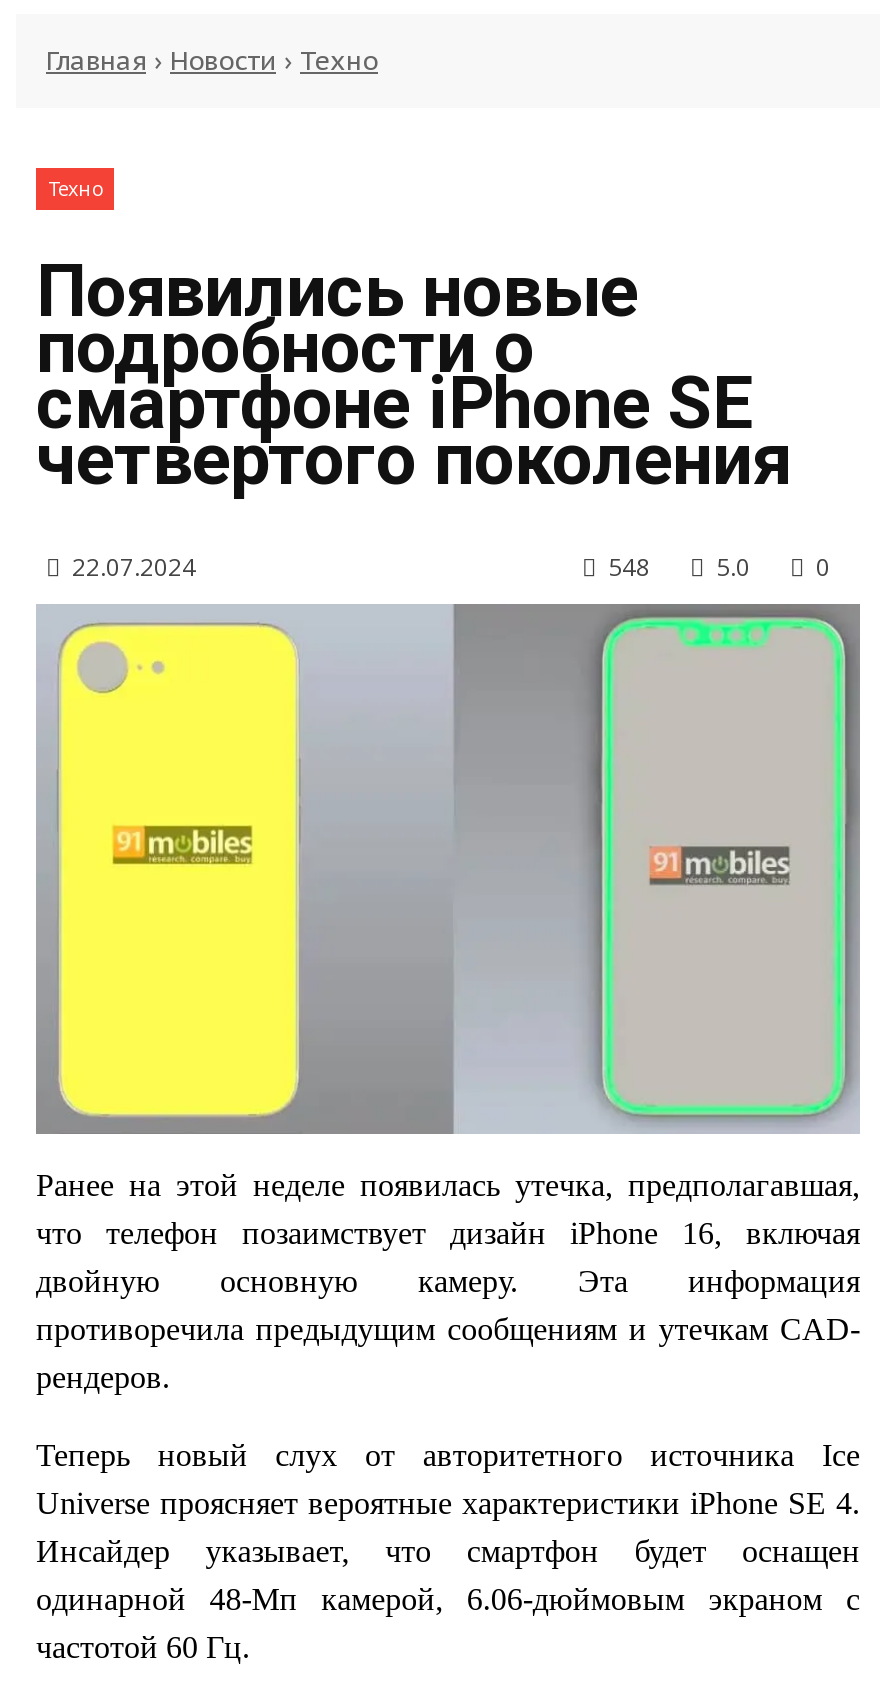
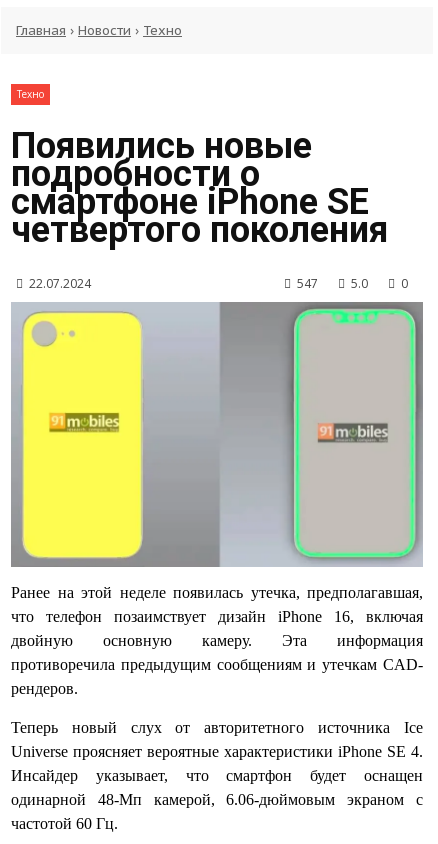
[602,550,830,584] 548 5.0 0 -> [294,275,408,292] 547 5.0 0

